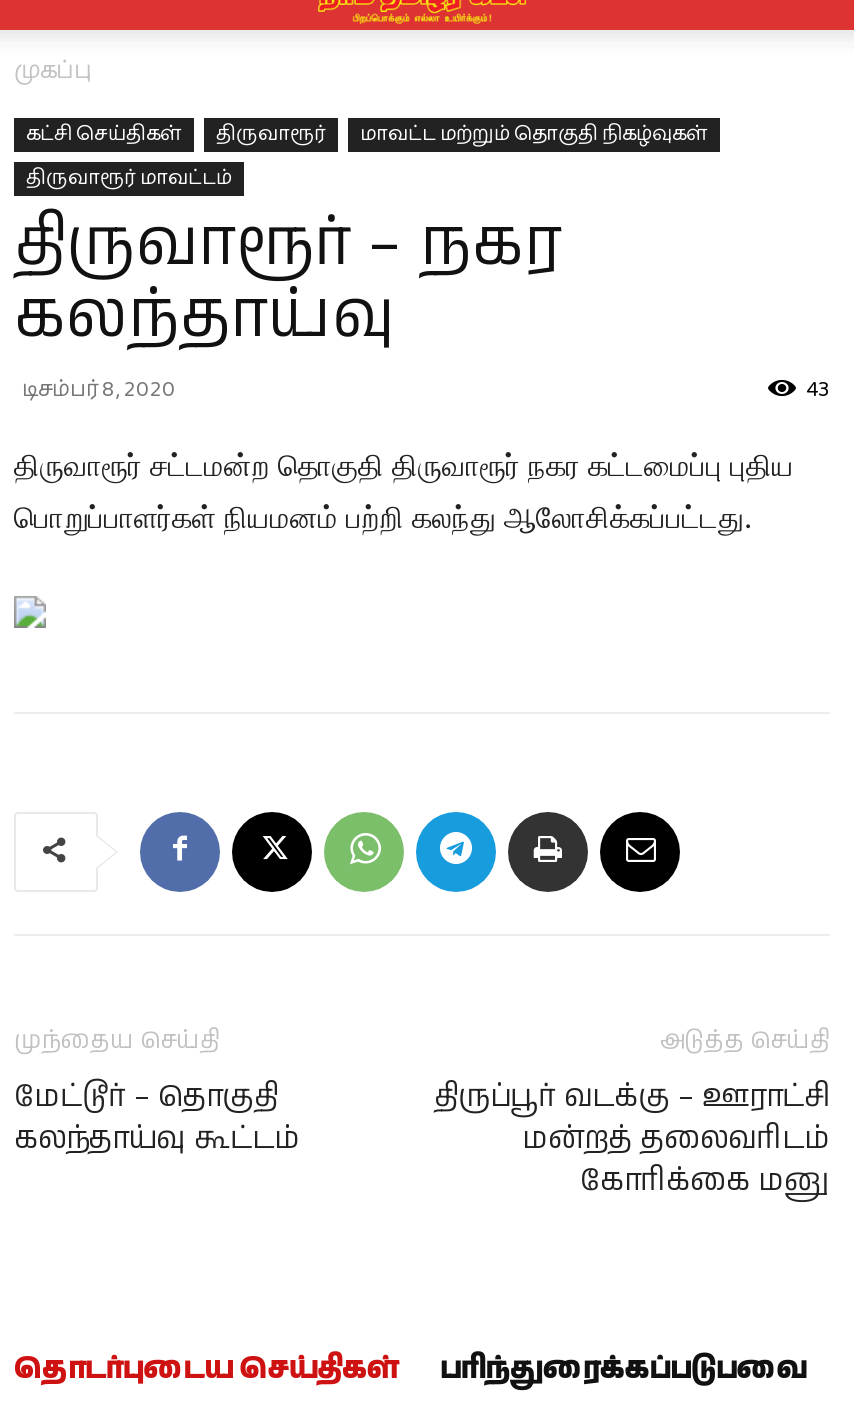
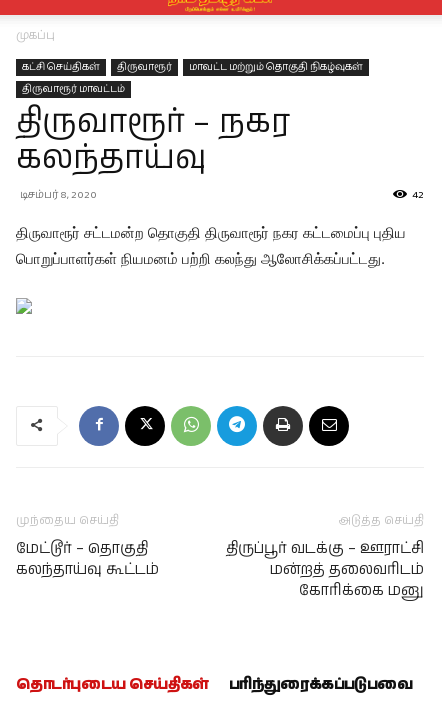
[806,372,830,406] 43 -> [412,186,424,203] 42

